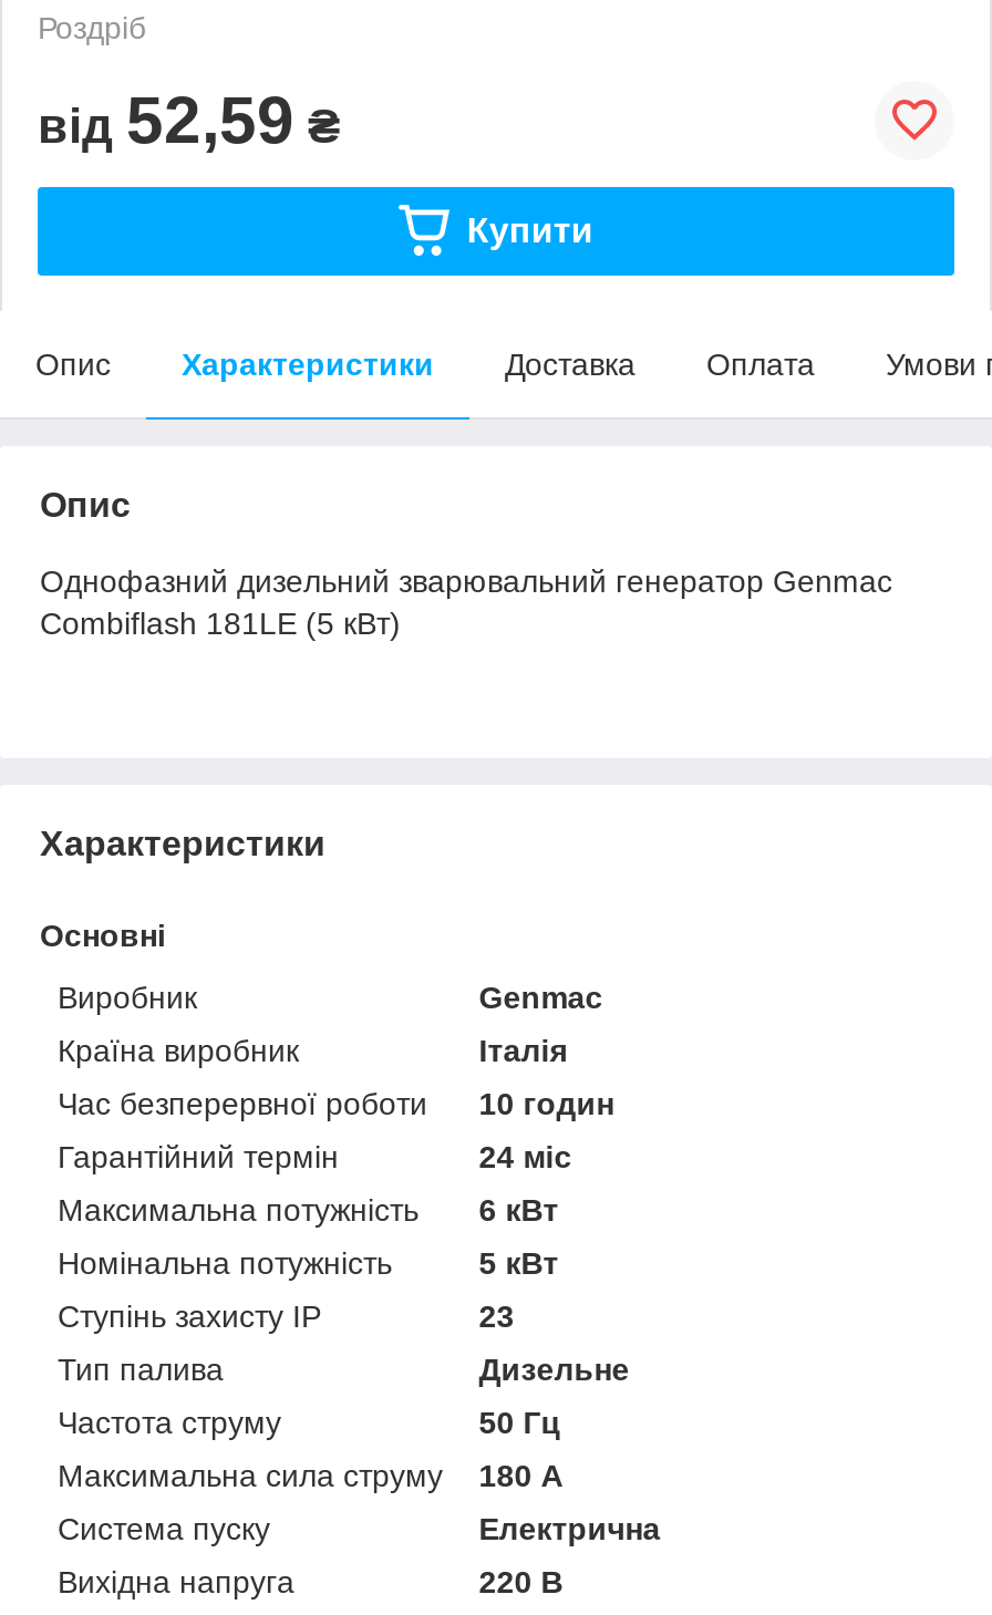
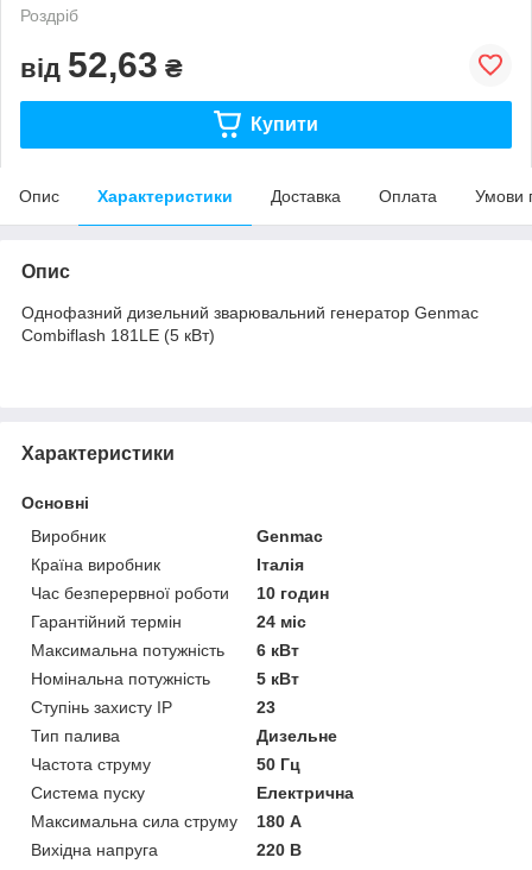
[38,83,341,156] від 52,59 ₴ -> [20,45,183,84] від 52,63 ₴
moved [58,1457,563,1493] -> [31,812,302,831]: Максимальна сила струму | 180 А
moved [58,1511,660,1546] -> [31,783,354,802]: Система пуску | Електрична

